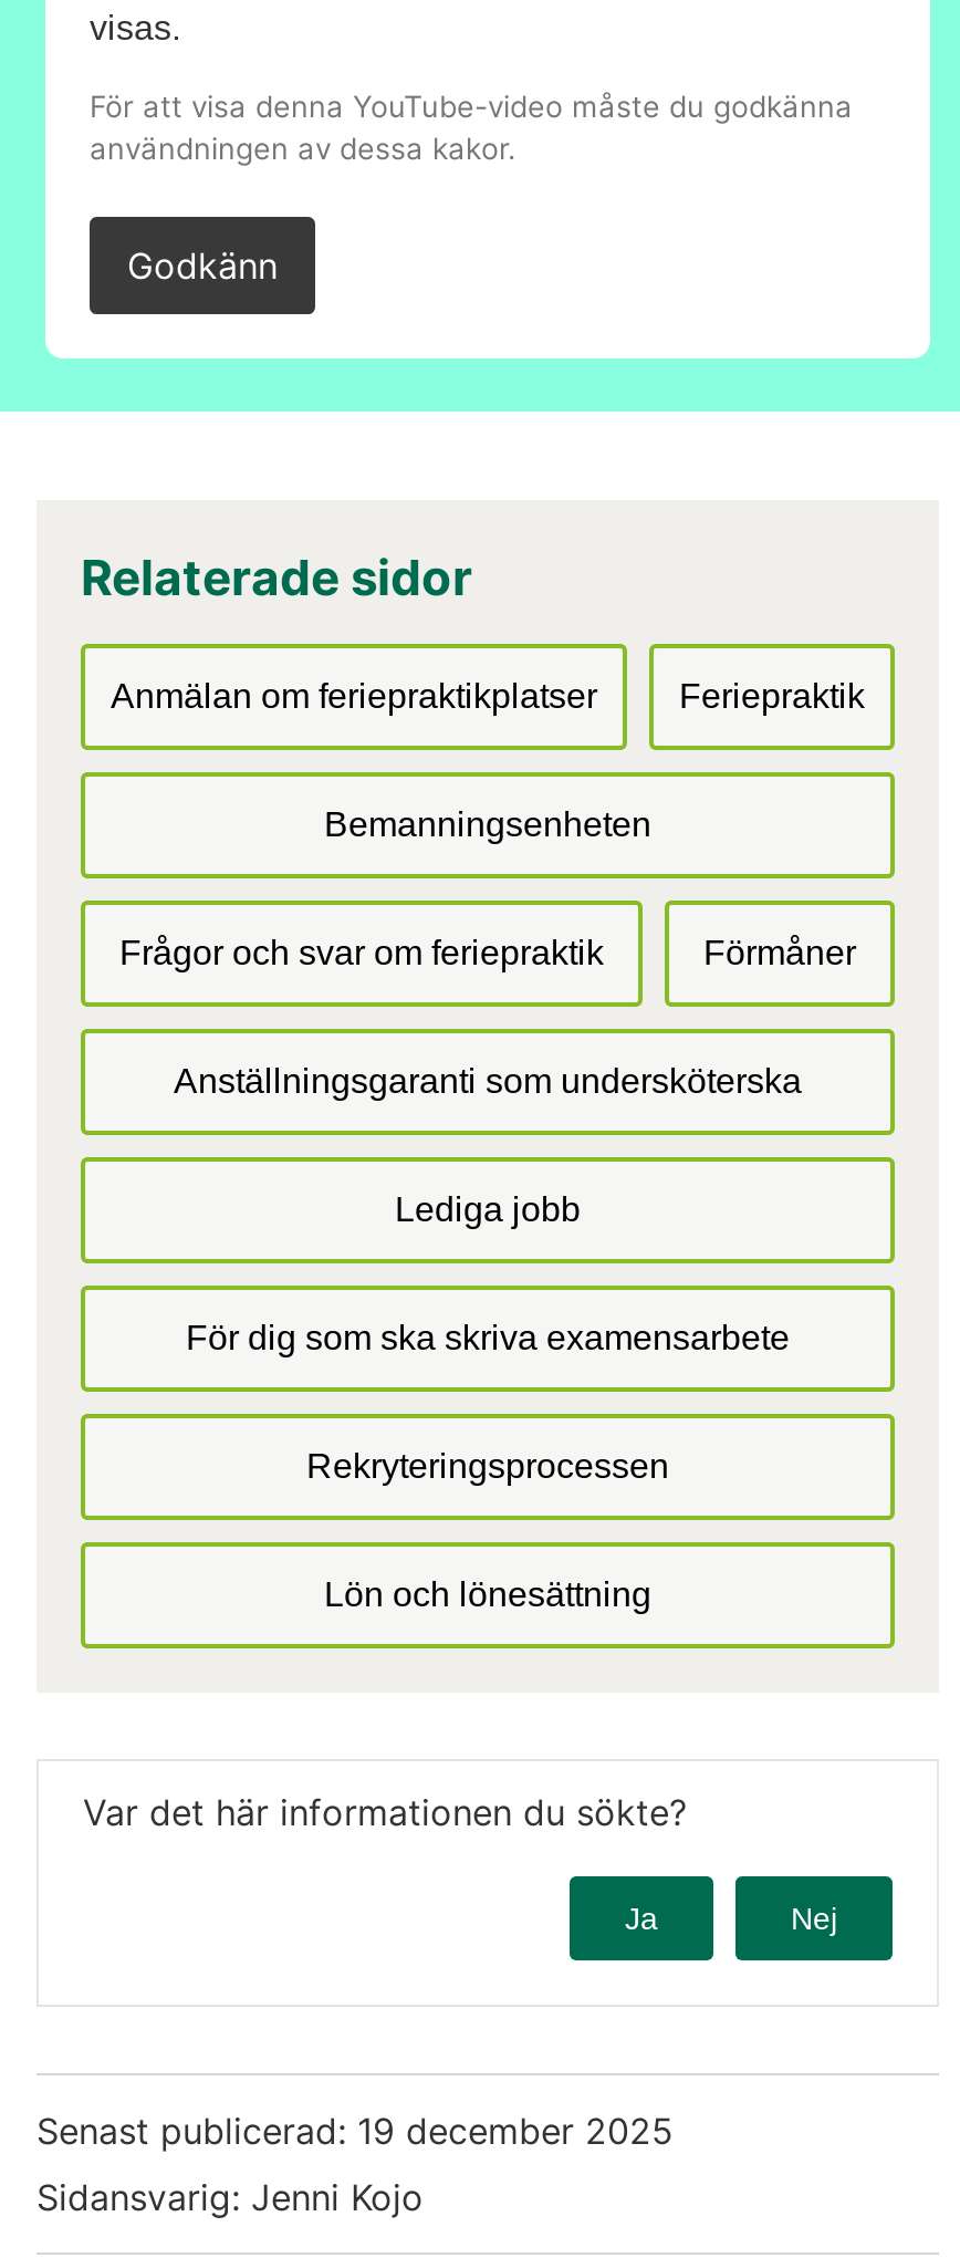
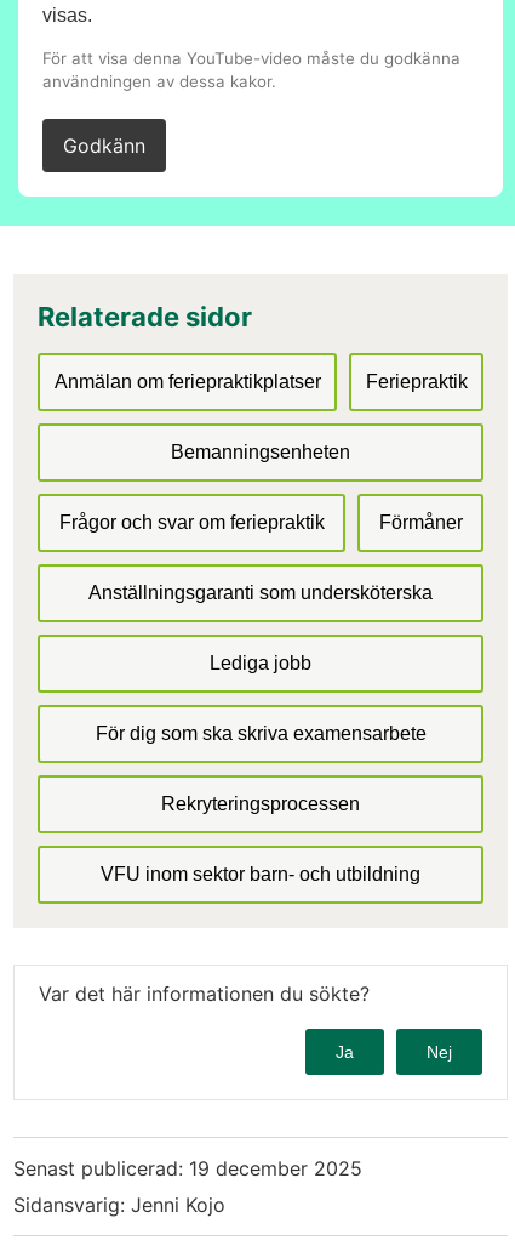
[324,1576,651,1613] Lön och lönesättning -> [101,864,420,885] VFU inom sektor barn- och utbildning

